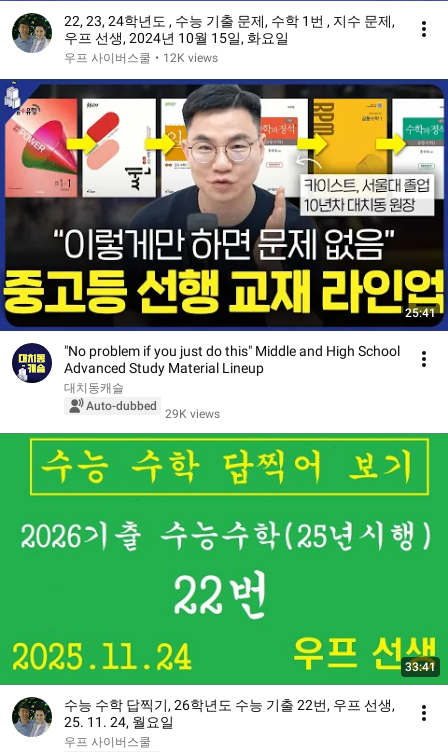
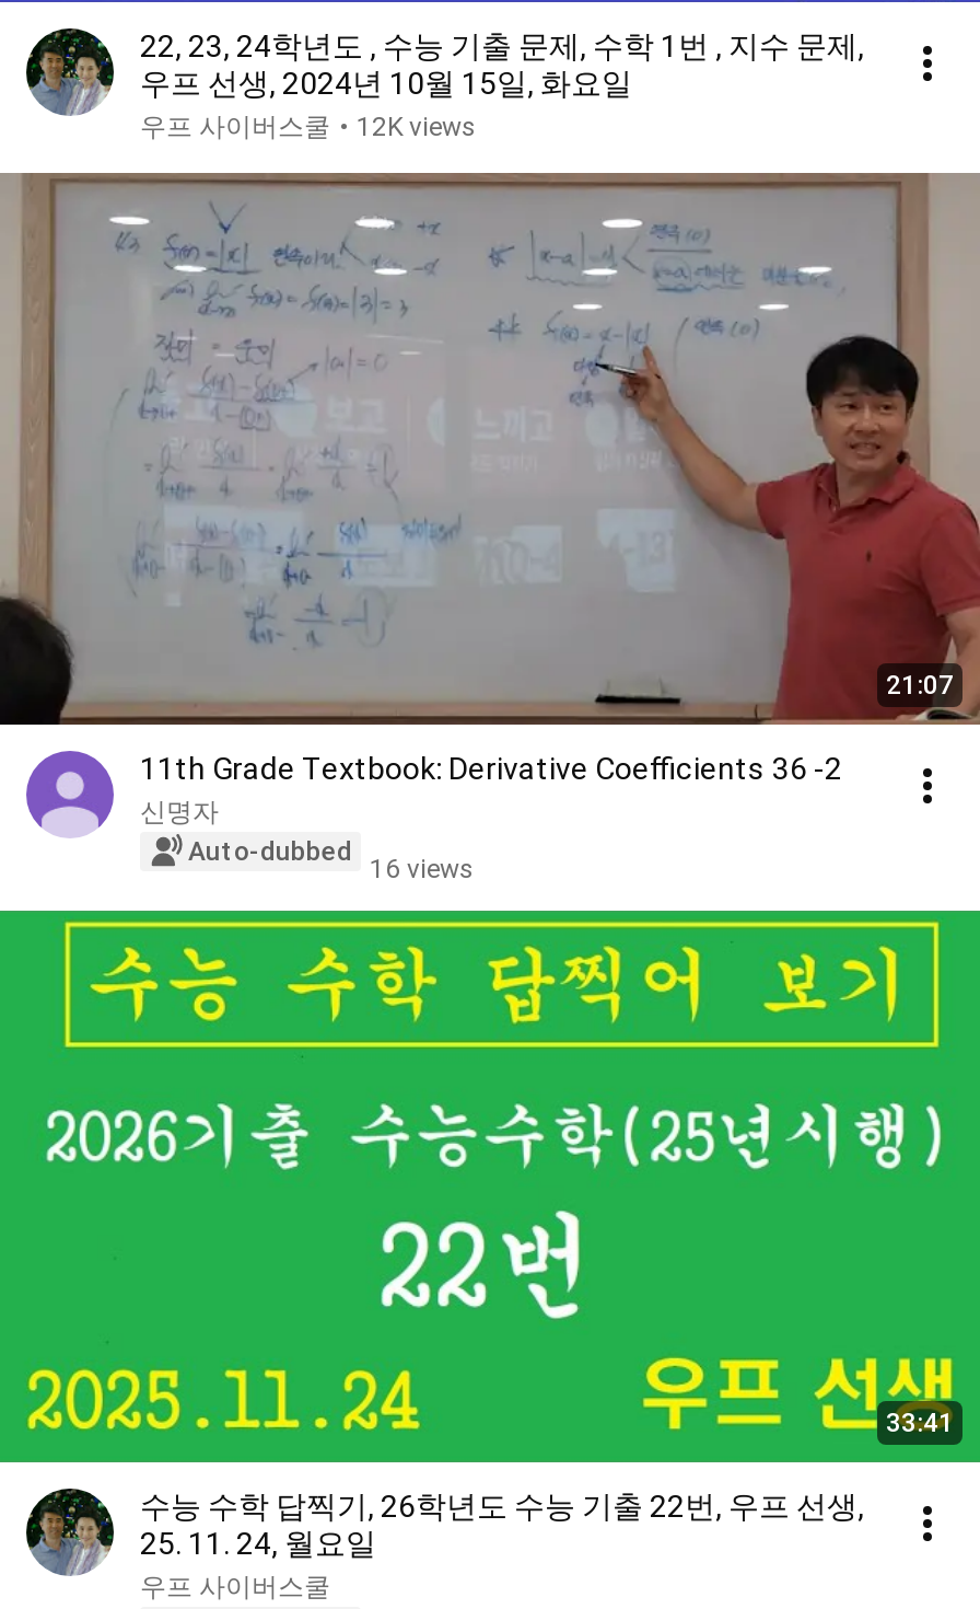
[3,78,445,332] [image] | 25:41 -> [7,171,973,727] [image] | 21:07
[11,342,400,395] [image] | "No problem if you just do this" Middle and High School | Advanced Study Material Lineup | 대치동캐슬 -> [24,749,842,838] [image] | 11th Grade Textbook: Derivative Coefficients 36 -2 | 신명자
[165,407,220,421] 29K views -> [370,854,475,884] 16 views

